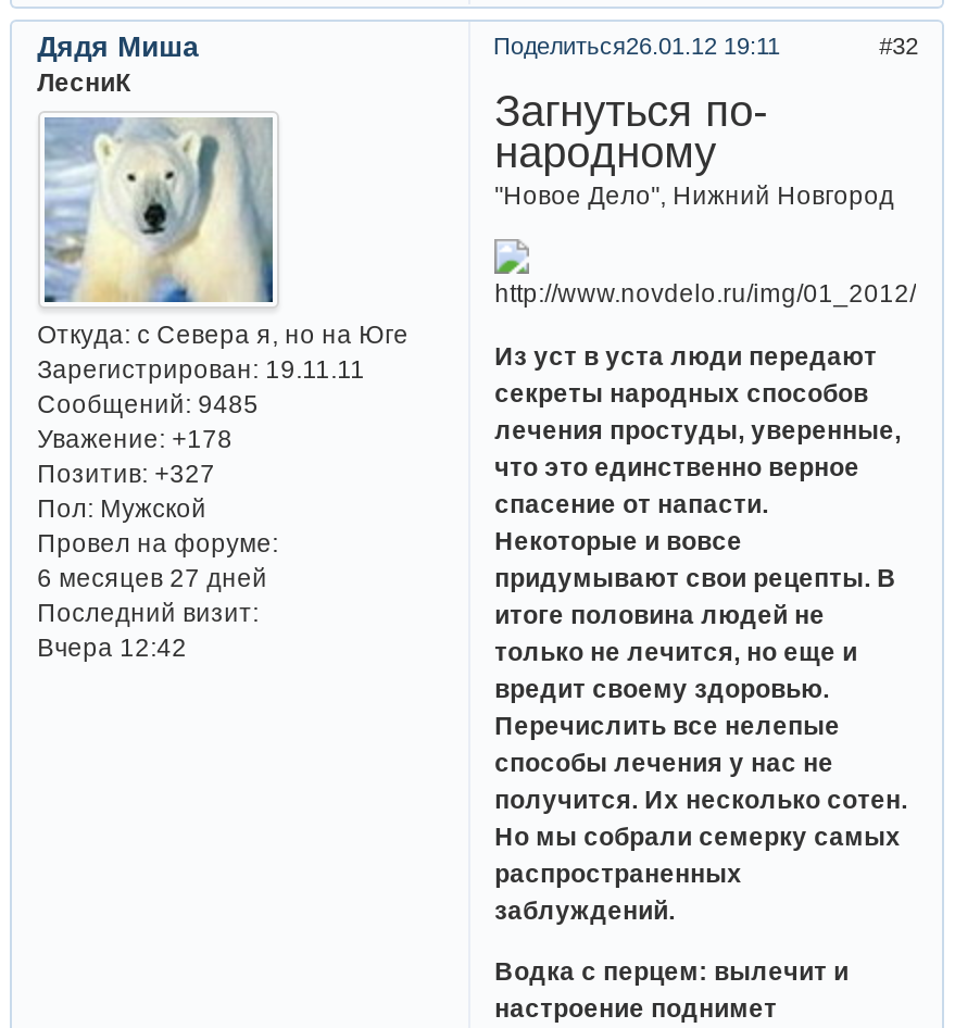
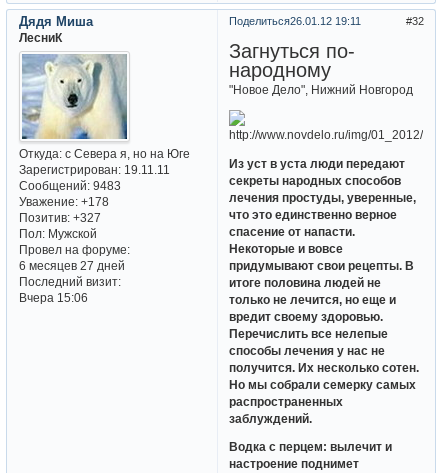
[37,389,259,417] Сообщений: 9485 -> [19,179,121,192] Сообщений: 9483
[37,632,187,660] Вчера 12:42 -> [19,291,88,304] Вчера 15:06

